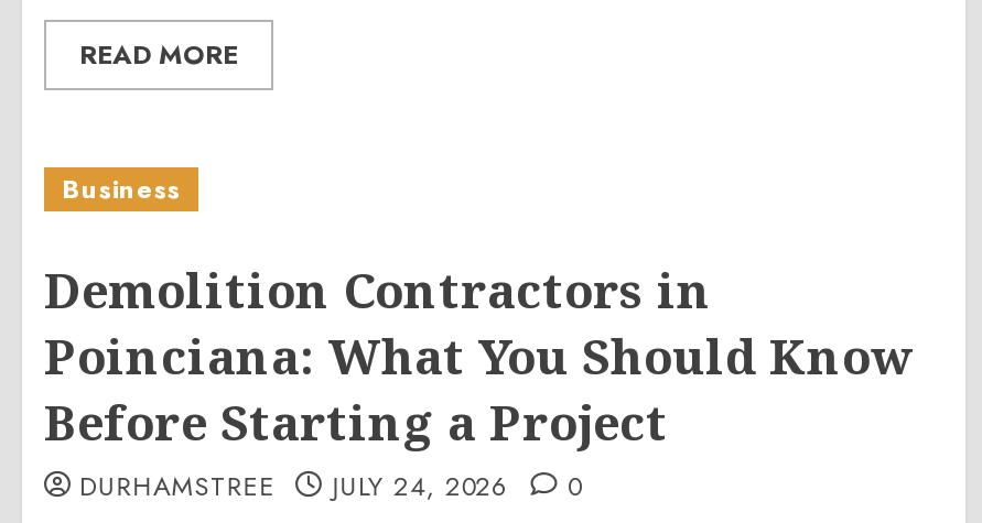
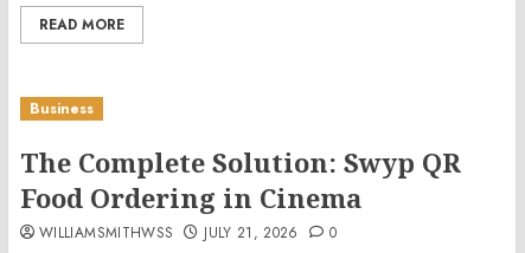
[44,255,913,506] Demolition Contractors in | Poinciana: What You Should Know | Before Starting a Project | DURHAMSTREE | JULY 24, 2026 -> [20,144,461,244] The Complete Solution: Swyp QR | Food Ordering in Cinema | WILLIAMSMITHWSS | JULY 21, 2026

